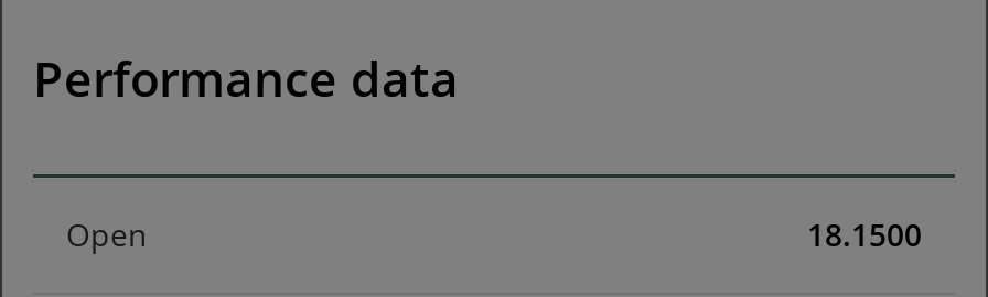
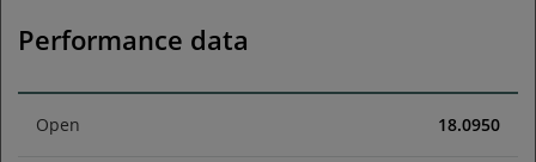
[807,213,922,255] 18.1500 -> [438,113,500,136] 18.0950

